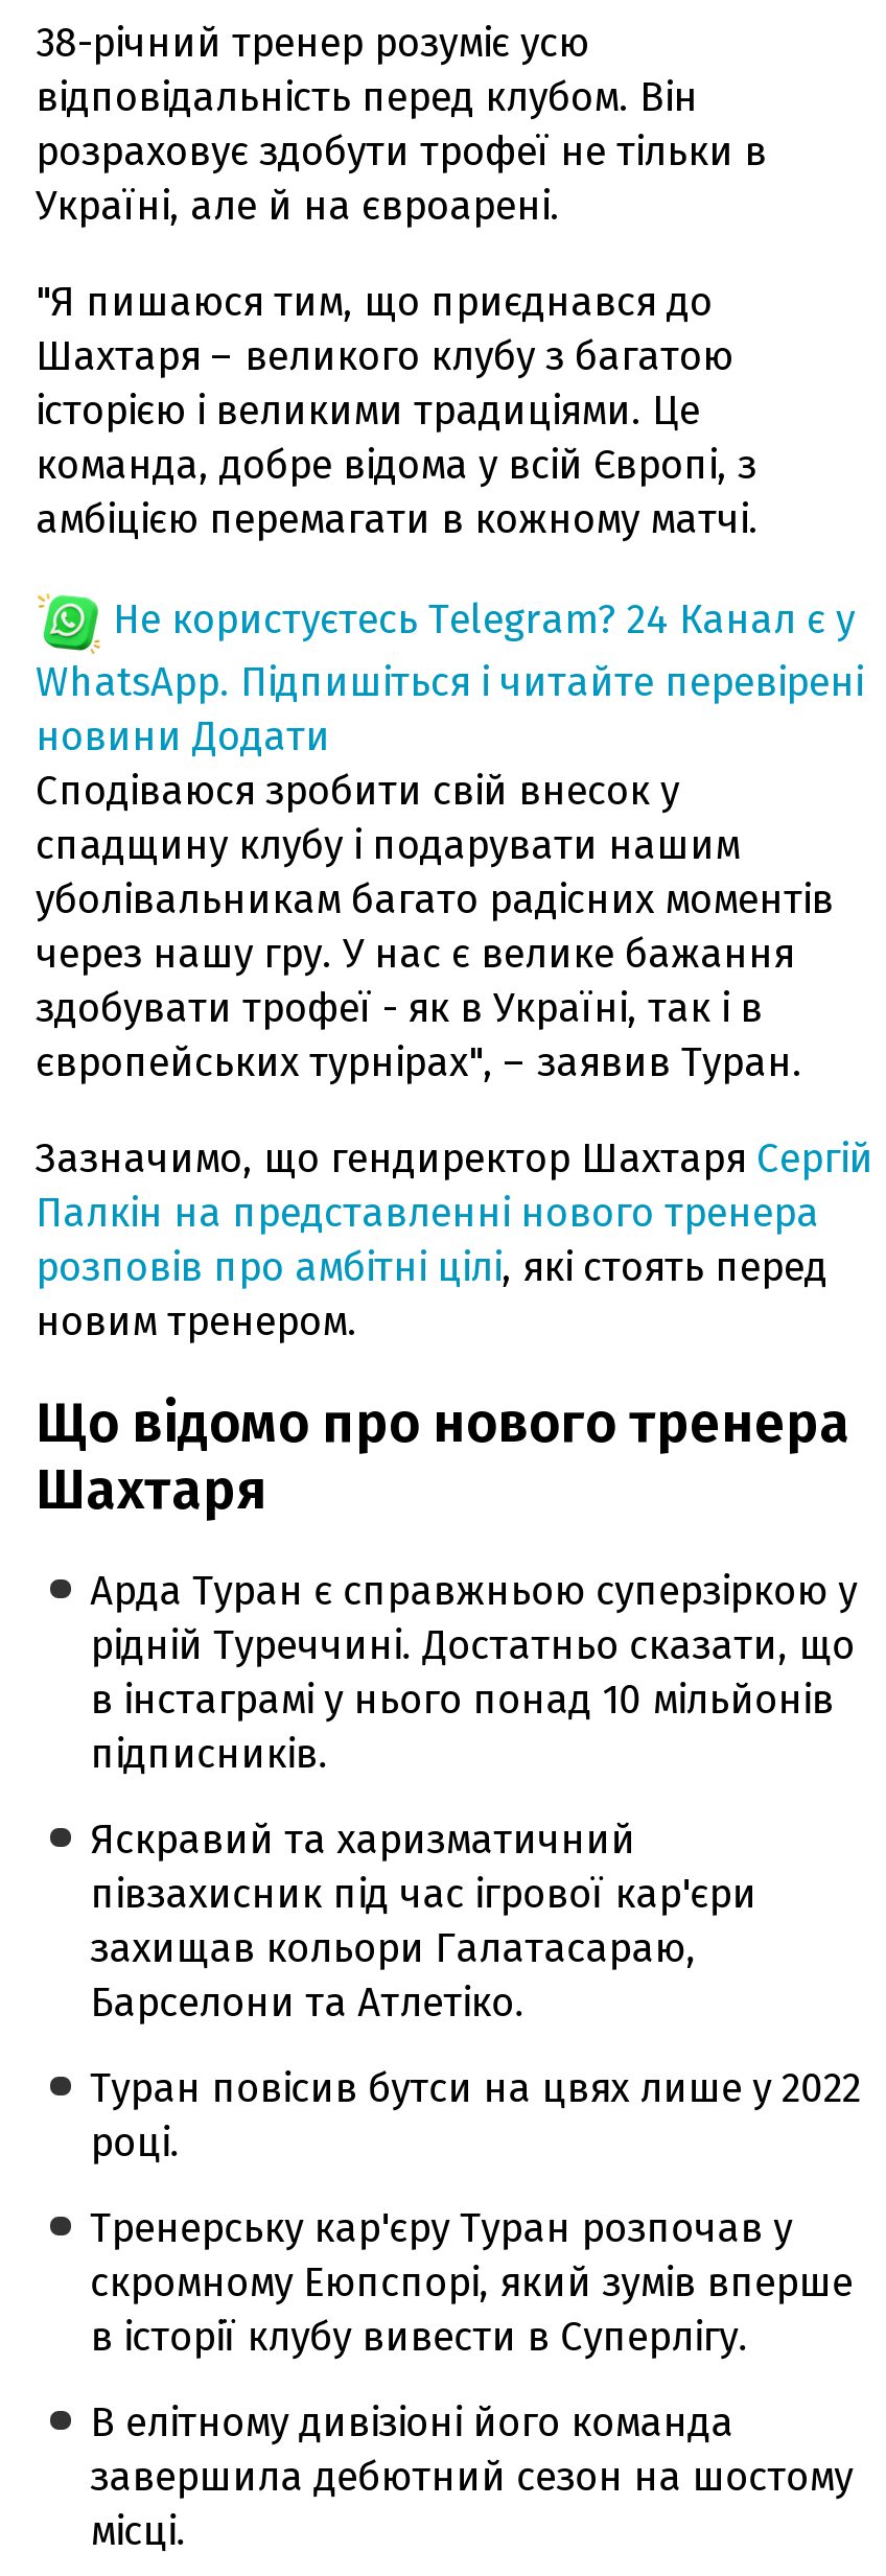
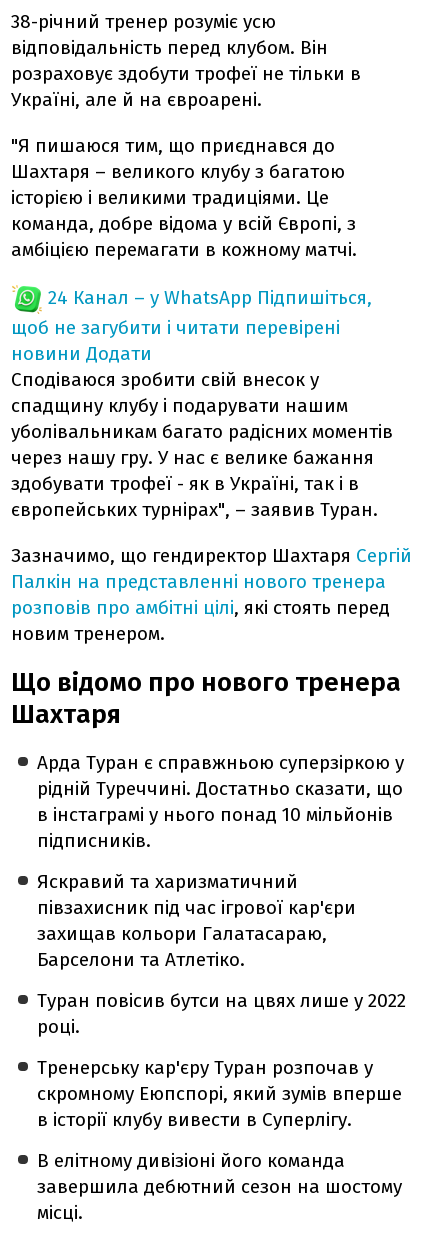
[36,595,863,705] Не користуєтесь Telegram? 24 Канал є у | WhatsApp. Підпишіться і читайте перевірені -> [11,286,372,339] 24 Канал – у WhatsApp Підпишіться, | щоб не загубити і читати перевірені

